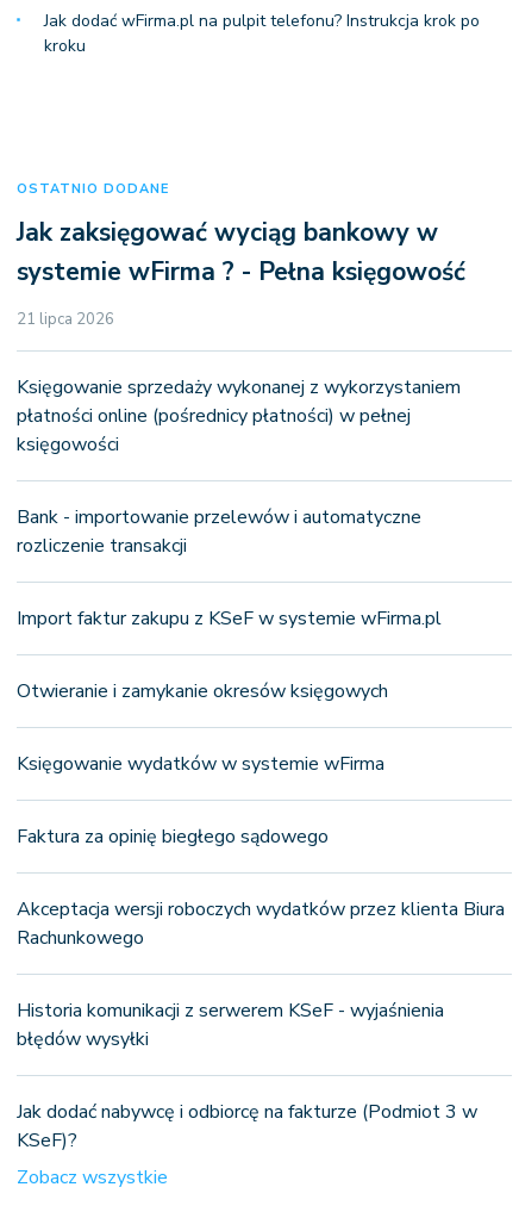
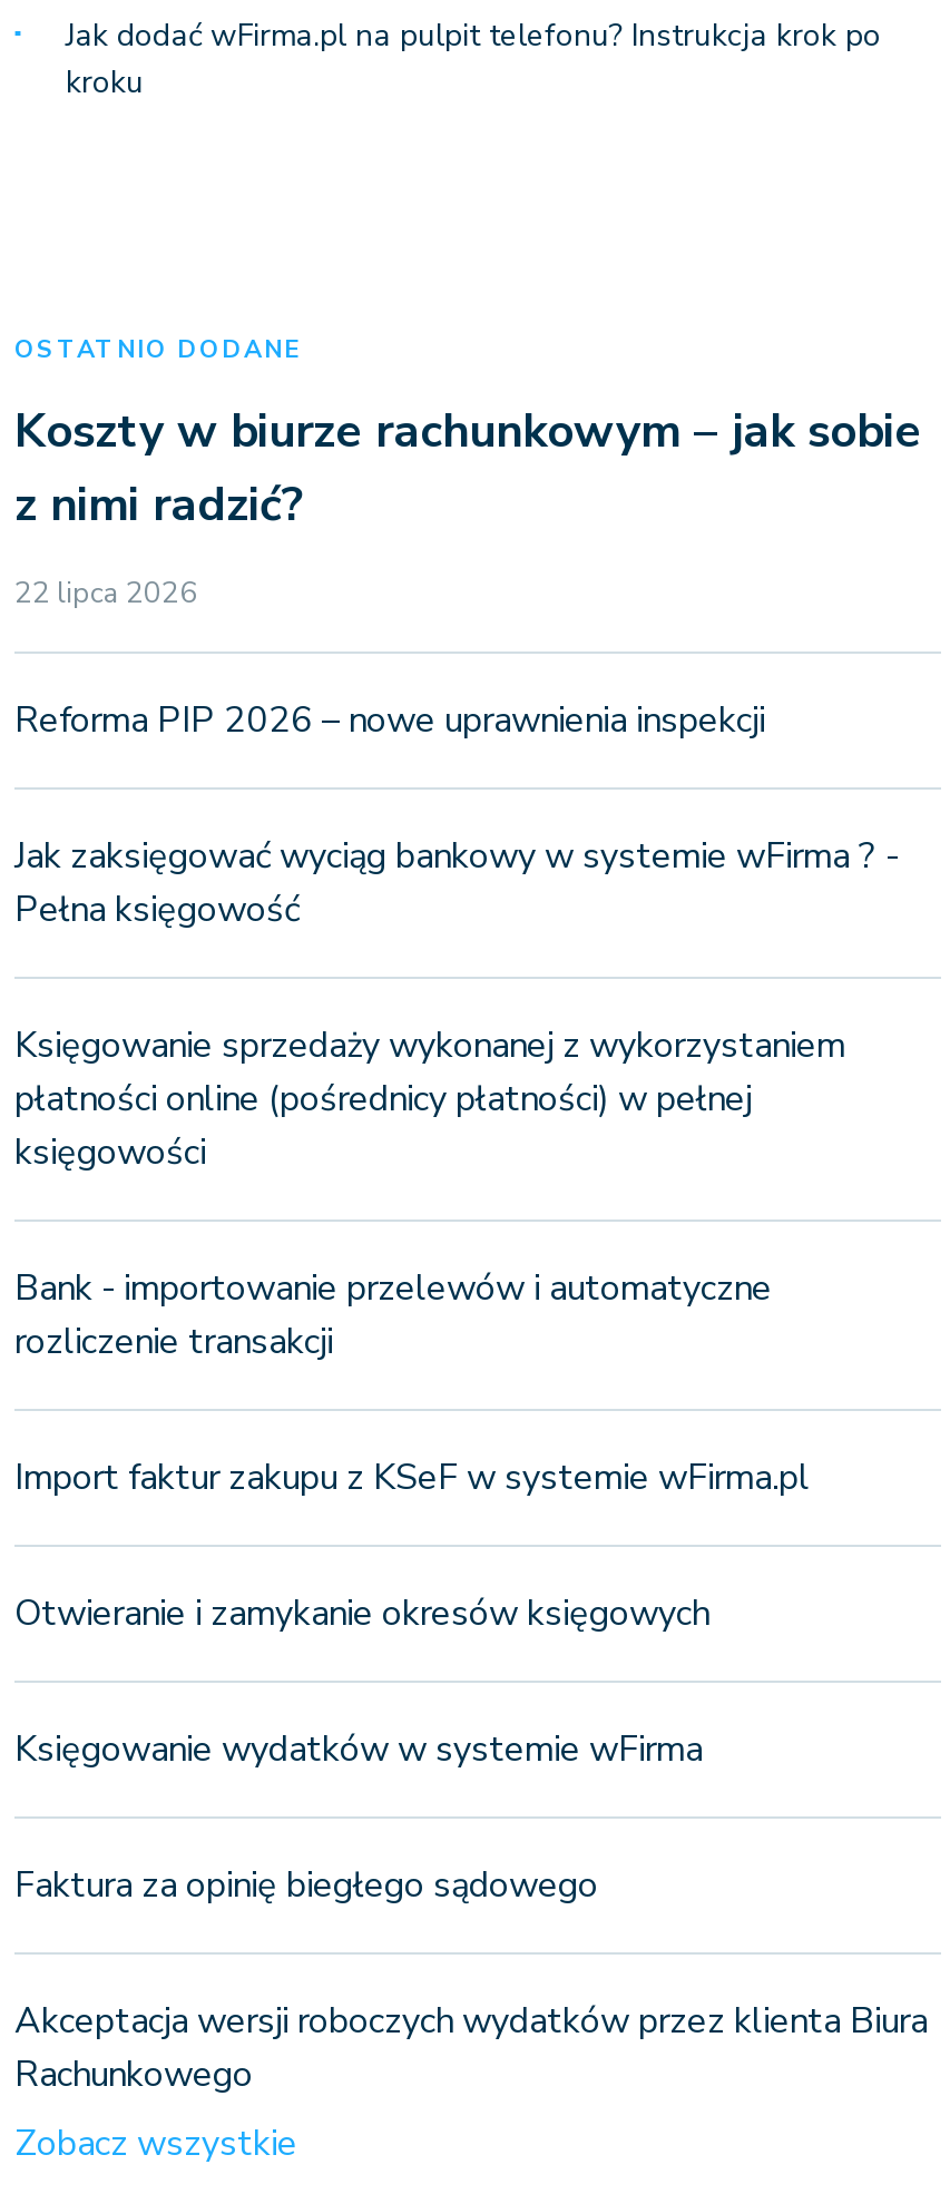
[17,216,465,330] Jak zaksięgować wyciąg bankowy w | systemie wFirma ? - Pełna księgowość | 21 lipca 2026 -> [14,400,921,935] Koszty w biurze rachunkowym – jak sobie | z nimi radzić? | 22 lipca 2026 | Reforma PIP 2026 – nowe uprawnienia inspekcji | Jak zaksięgować wyciąg bankowy w systemie wFirma ? - | Pełna księgowość
moved [17,375,505,951] -> [14,1022,928,2100]: Księgowanie sprzedaży wykonanej z wykorzystaniem | płatności online (pośrednicy płatności) w pełnej | księgowości | ... | Akceptacja wersji roboczych wydatków przez klienta Biura | Rachunkowego
[17,998,477,1154] Historia komunikacji z serwerem KSeF - wyjaśnienia | błędów wysyłki | Jak dodać nabywcę i odbiorcę na fakturze (Podmiot 3 w | KSeF)? -> none

